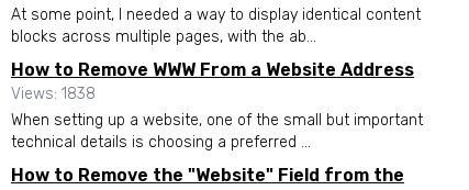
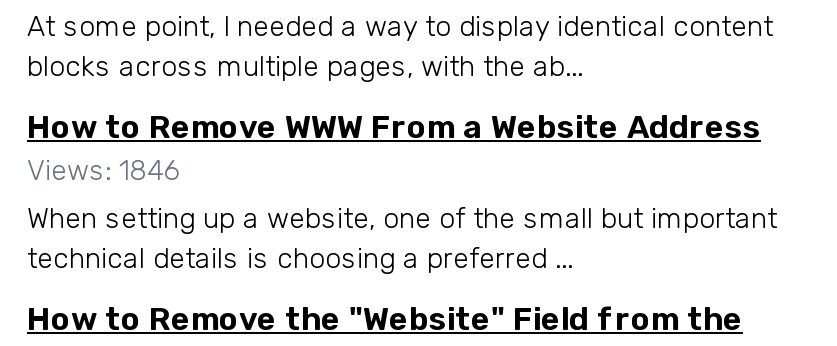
[11,85,96,103] Views: 1838 -> [27,154,179,188] Views: 1846

